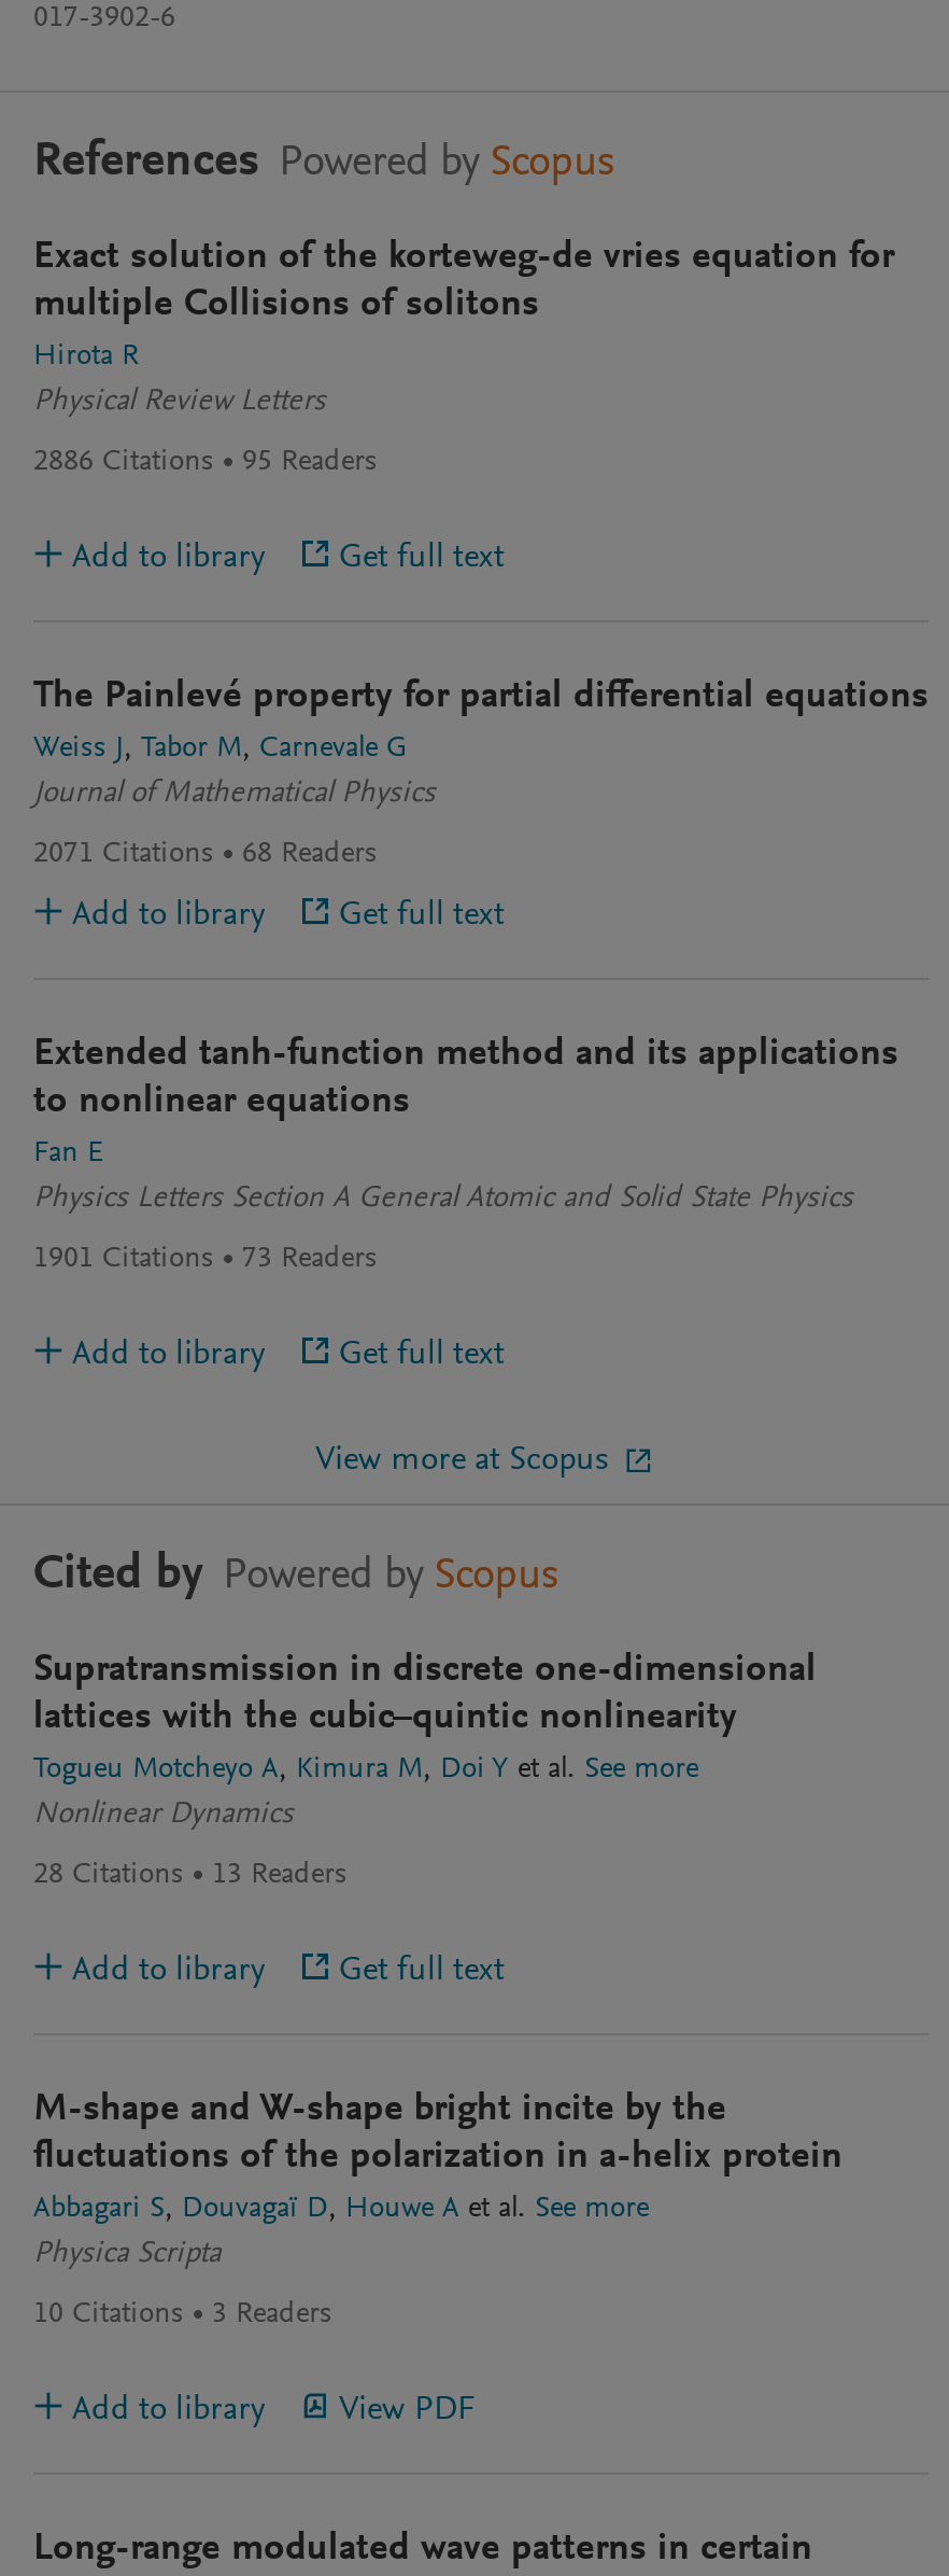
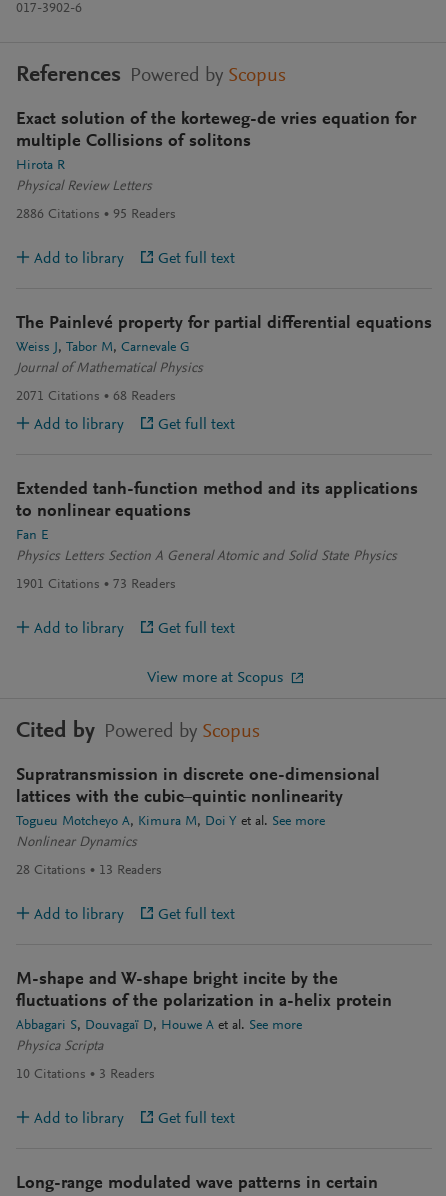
[339,2393,474,2428] View PDF -> [158,1111,235,1127] Get full text

